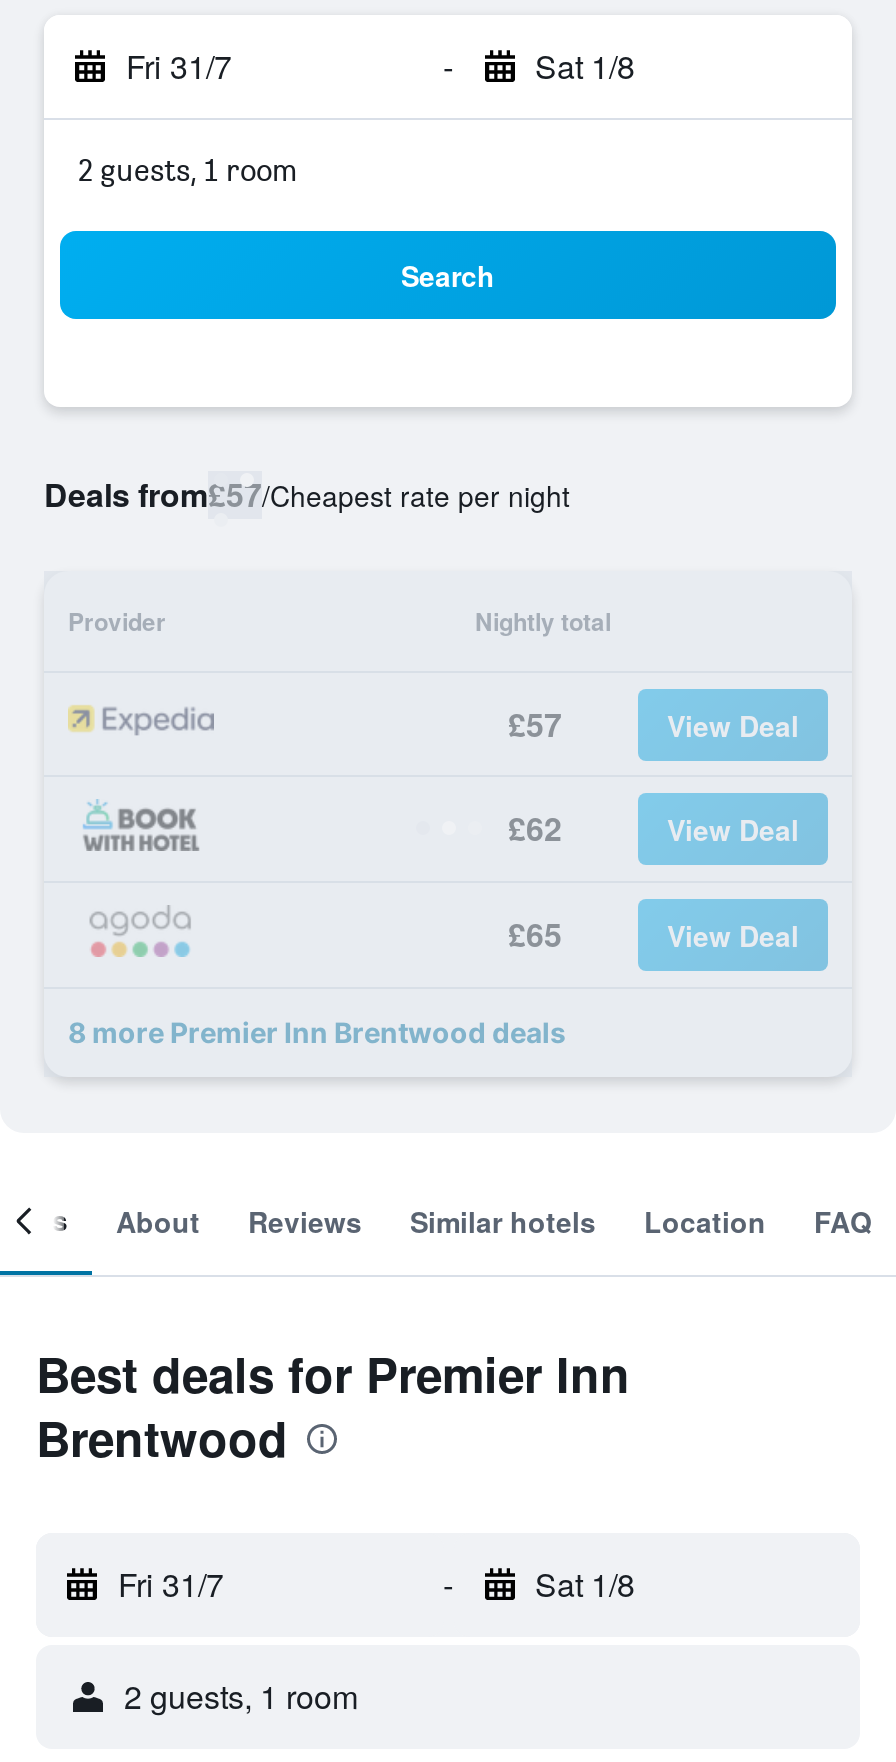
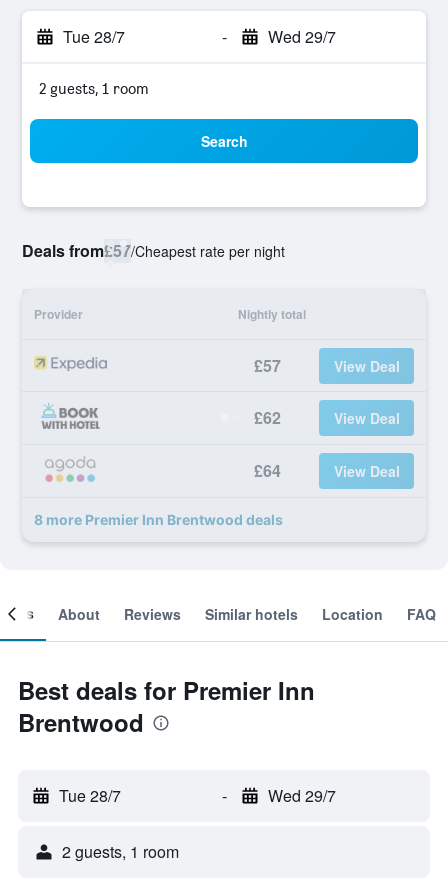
[126,43,232,89] Fri 31/7 -> [63,25,125,48] Tue 28/7
[535,43,635,89] Sat 1/8 -> [267,25,335,48] Wed 29/7
[508,911,562,957] £65 -> [254,459,281,482] £64
[118,1561,224,1607] Fri 31/7 -> [59,784,121,807] Tue 28/7
[535,1561,635,1607] Sat 1/8 -> [267,784,335,807] Wed 29/7

